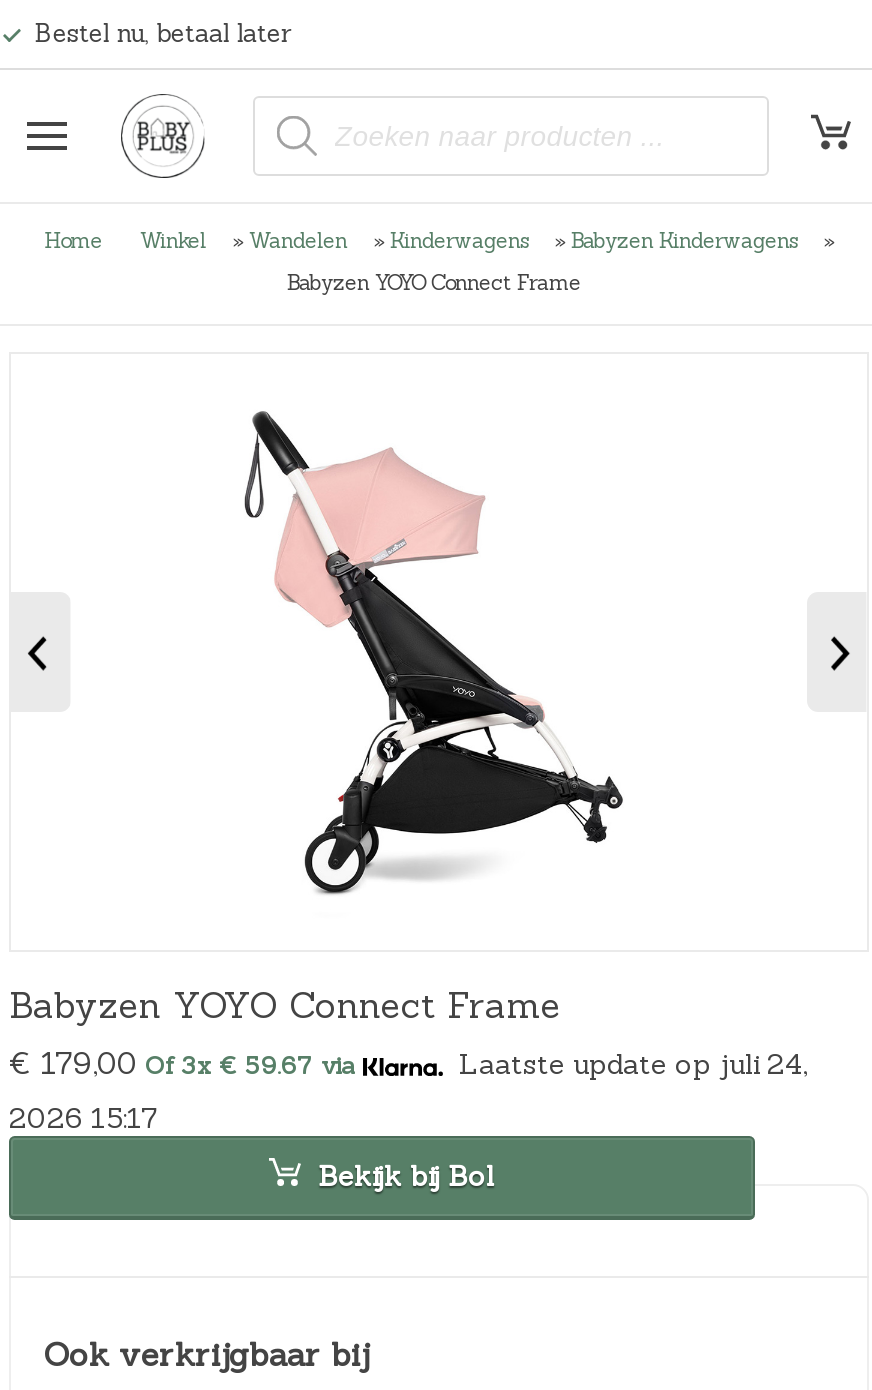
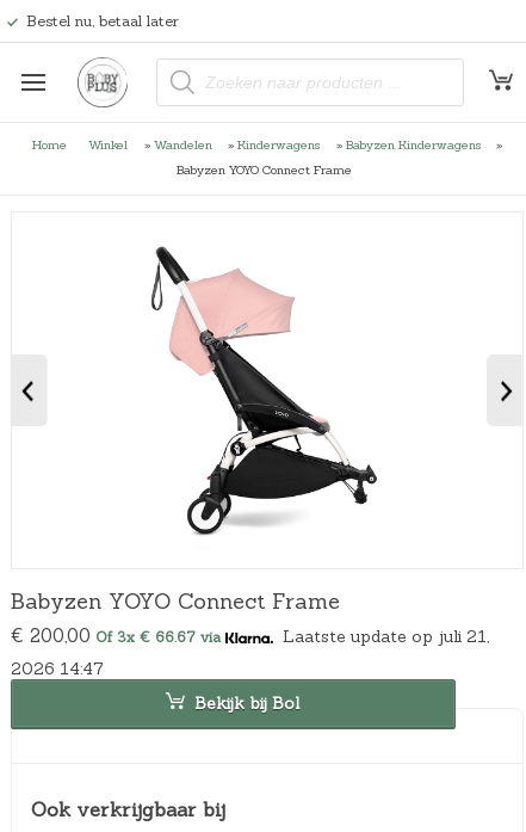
[9,1044,363,1082] € 179,00 Of 3x € 59.67 via -> [11,624,225,647] € 200,00 Of 3x € 66.67 via
[459,1046,807,1082] Laatste update op juli 24, -> [283,625,489,647] Laatste update op juli 21,
[9,1100,159,1136] 2026 15:17 -> [11,658,104,679] 2026 14:47

